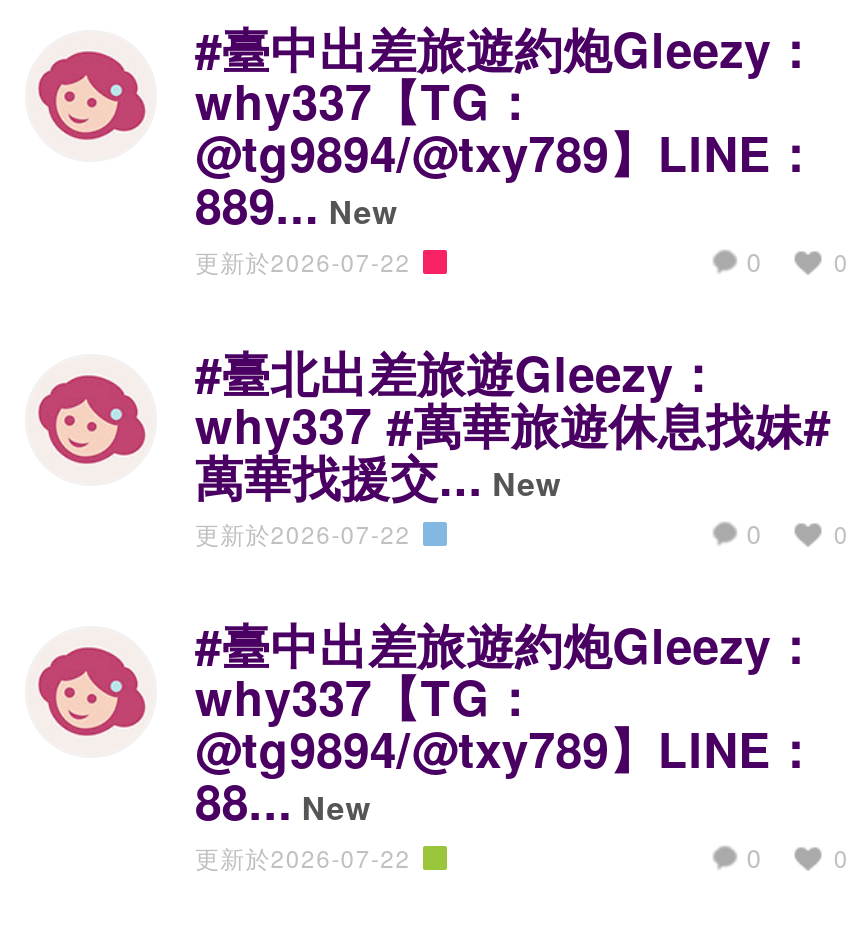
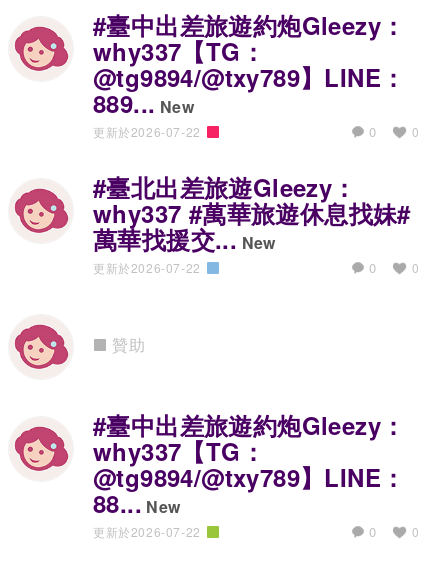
none -> [112,333,145,356] 贊助

